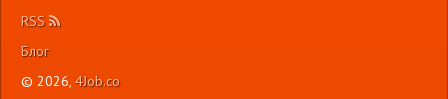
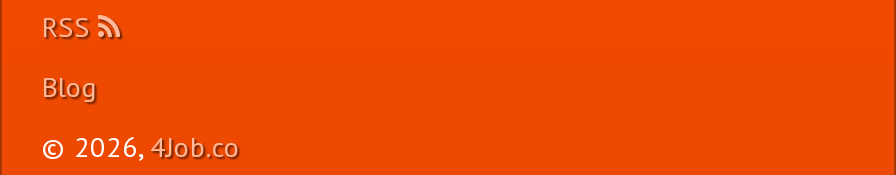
[21,42,49,60] Блог -> [42,69,98,105] Blog

